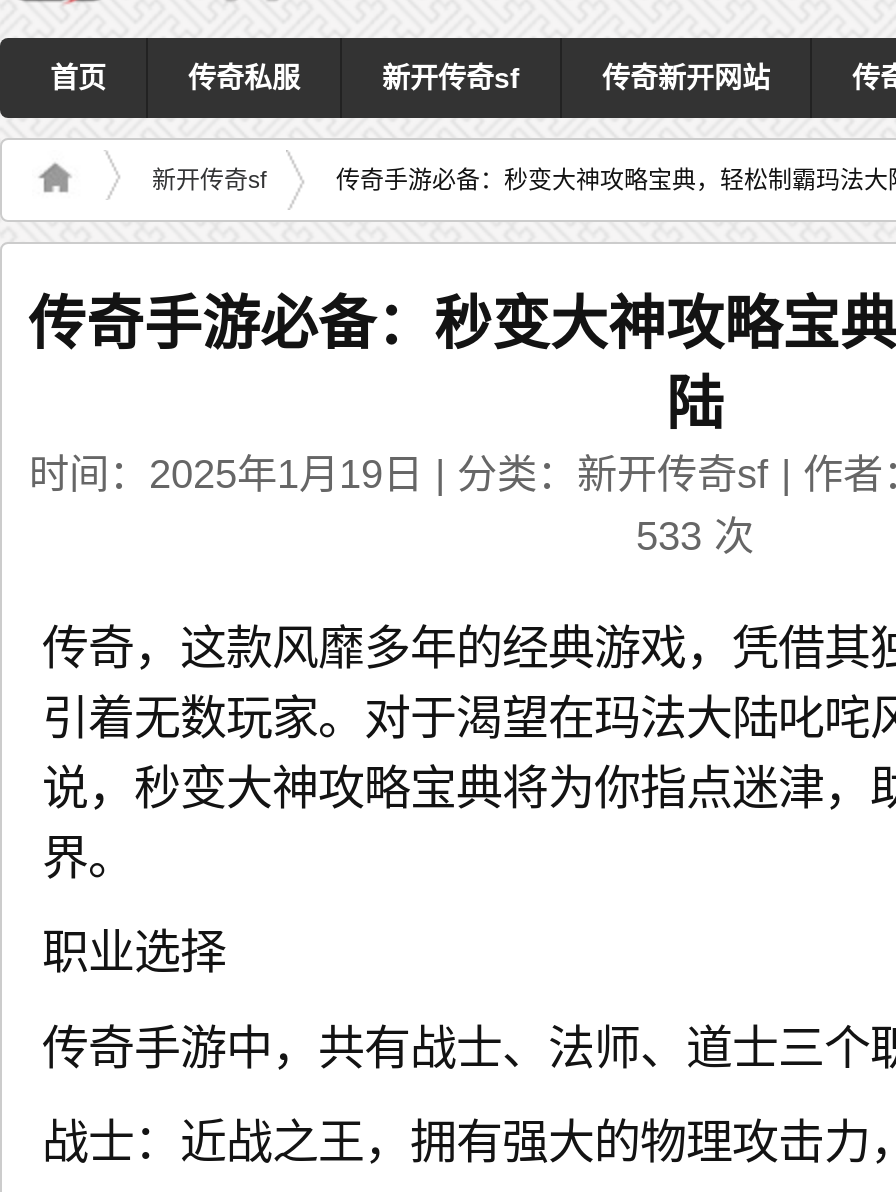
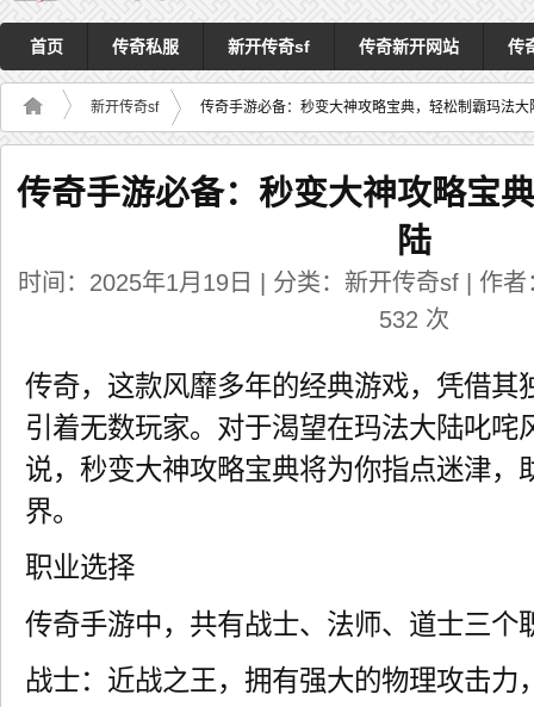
[636,514,754,558] 533 次 -> [379,306,449,333] 532 次

